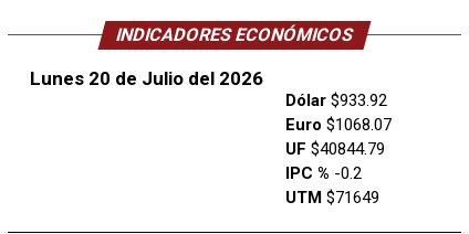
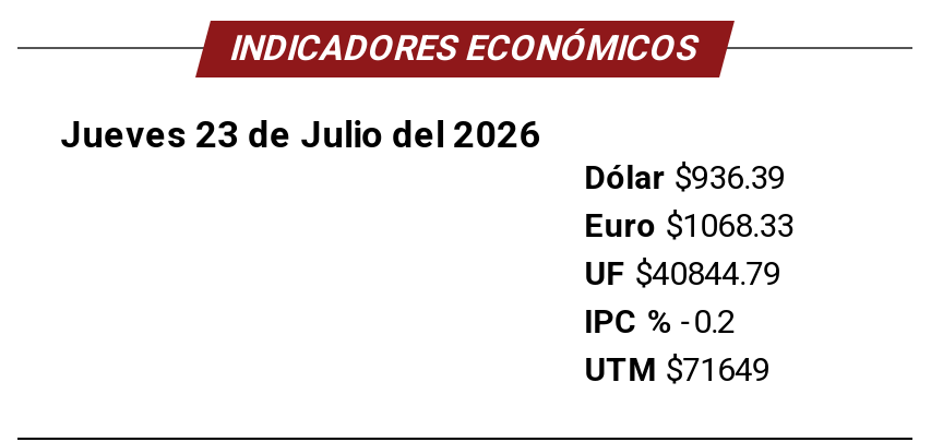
[30,68,263,90] Lunes 20 de Julio del 2026 -> [60,113,541,157] Jueves 23 de Julio del 2026
[285,91,387,111] Dólar $933.92 -> [584,159,785,198] Dólar $936.39
[285,115,391,135] Euro $1068.07 -> [584,207,794,246] Euro $1068.33

